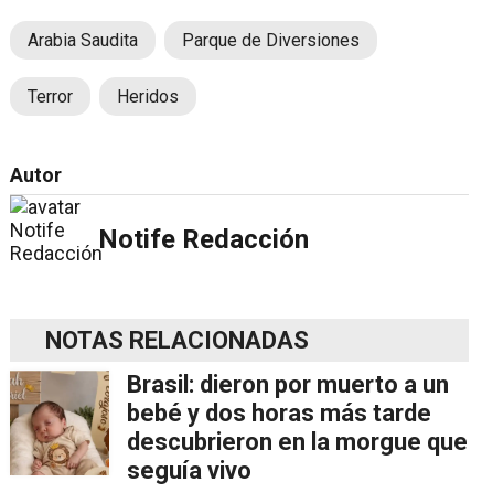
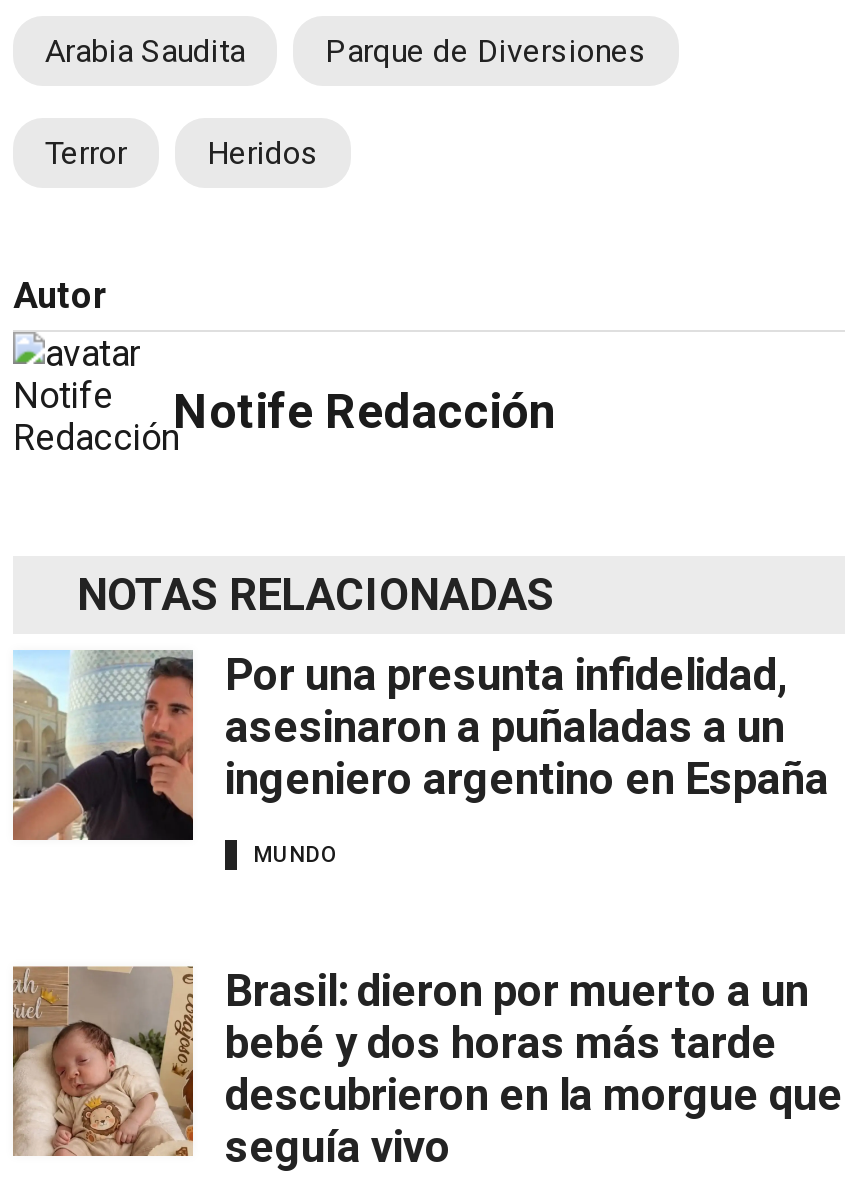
none -> [13,650,829,868] [image] | Por una presunta infidelidad, | asesinaron a puñaladas a un | ingeniero argentino en España | MUNDO

